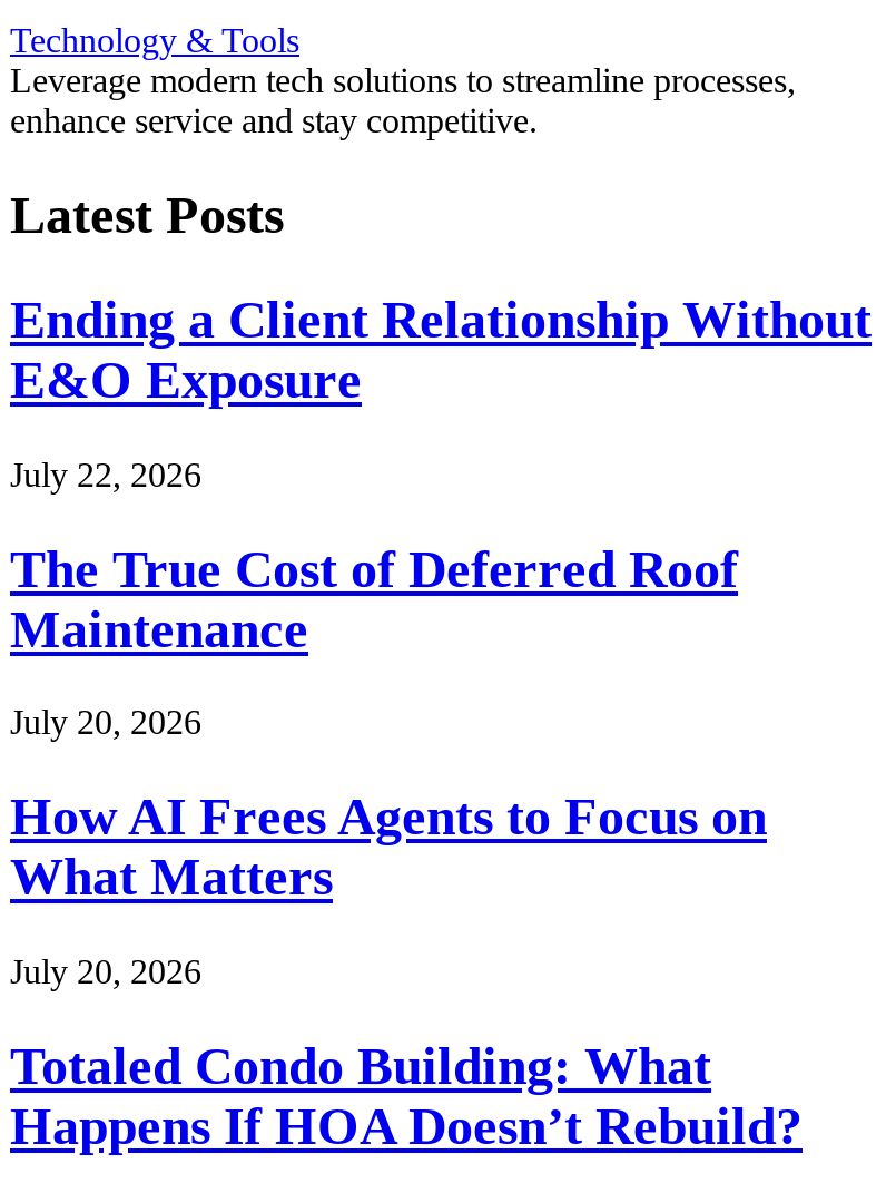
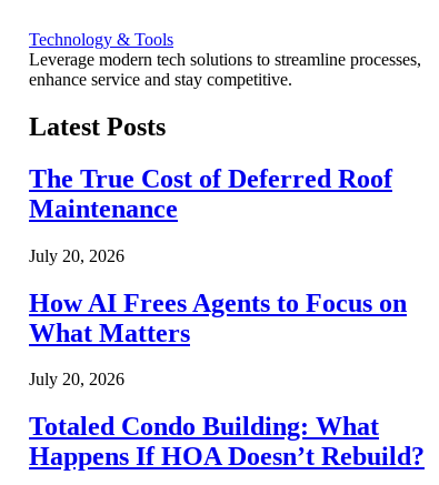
[10,290,872,493] Ending a Client Relationship Without | E&O Exposure | July 22, 2026 -> none

